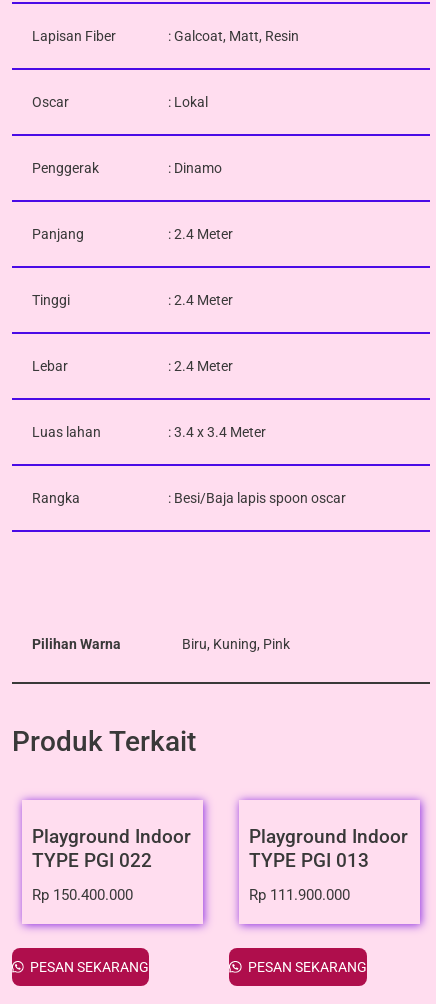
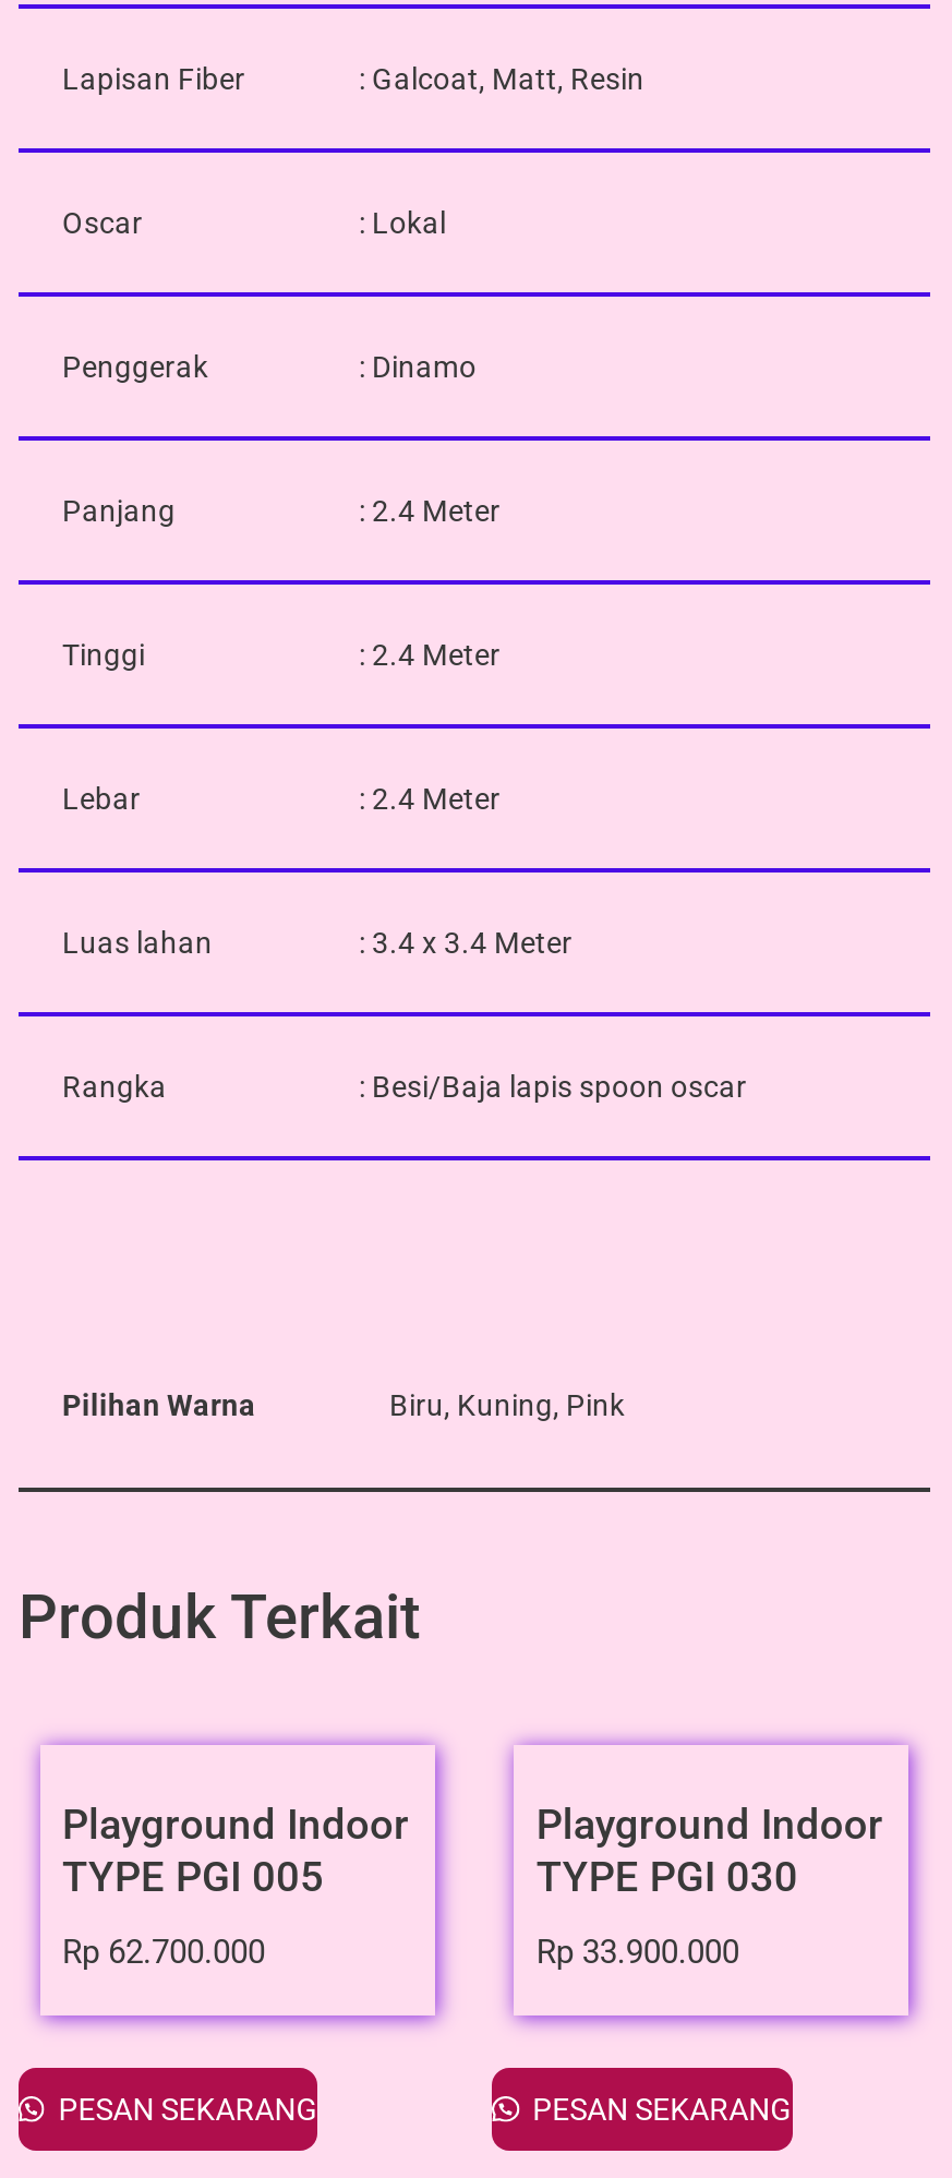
[32,850,152,872] TYPE PGI 022 -> [62,1855,324,1903] TYPE PGI 005
[249,850,369,872] TYPE PGI 013 -> [536,1855,798,1903] TYPE PGI 030
[32,886,133,904] Rp 150.400.000 -> [62,1932,265,1971] Rp 62.700.000
[249,886,350,904] Rp 111.900.000 -> [536,1932,739,1971] Rp 33.900.000

